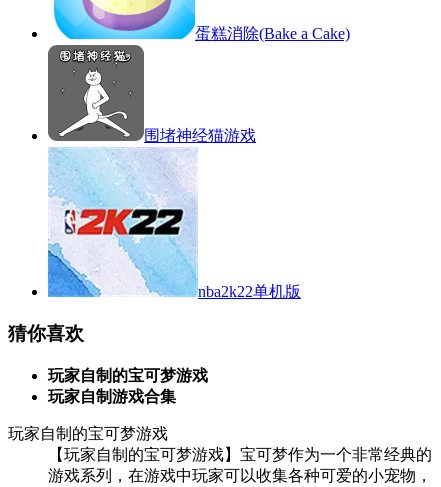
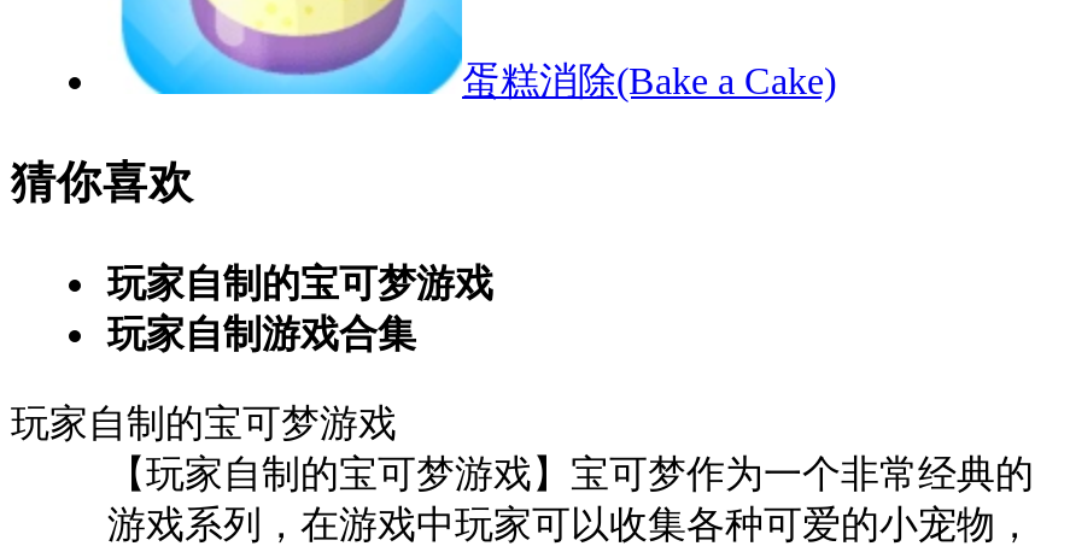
[47,44,256,298] [image] | 围堵神经猫游戏 -> none
[198,282,301,299] nba2k22单机版 -> none

